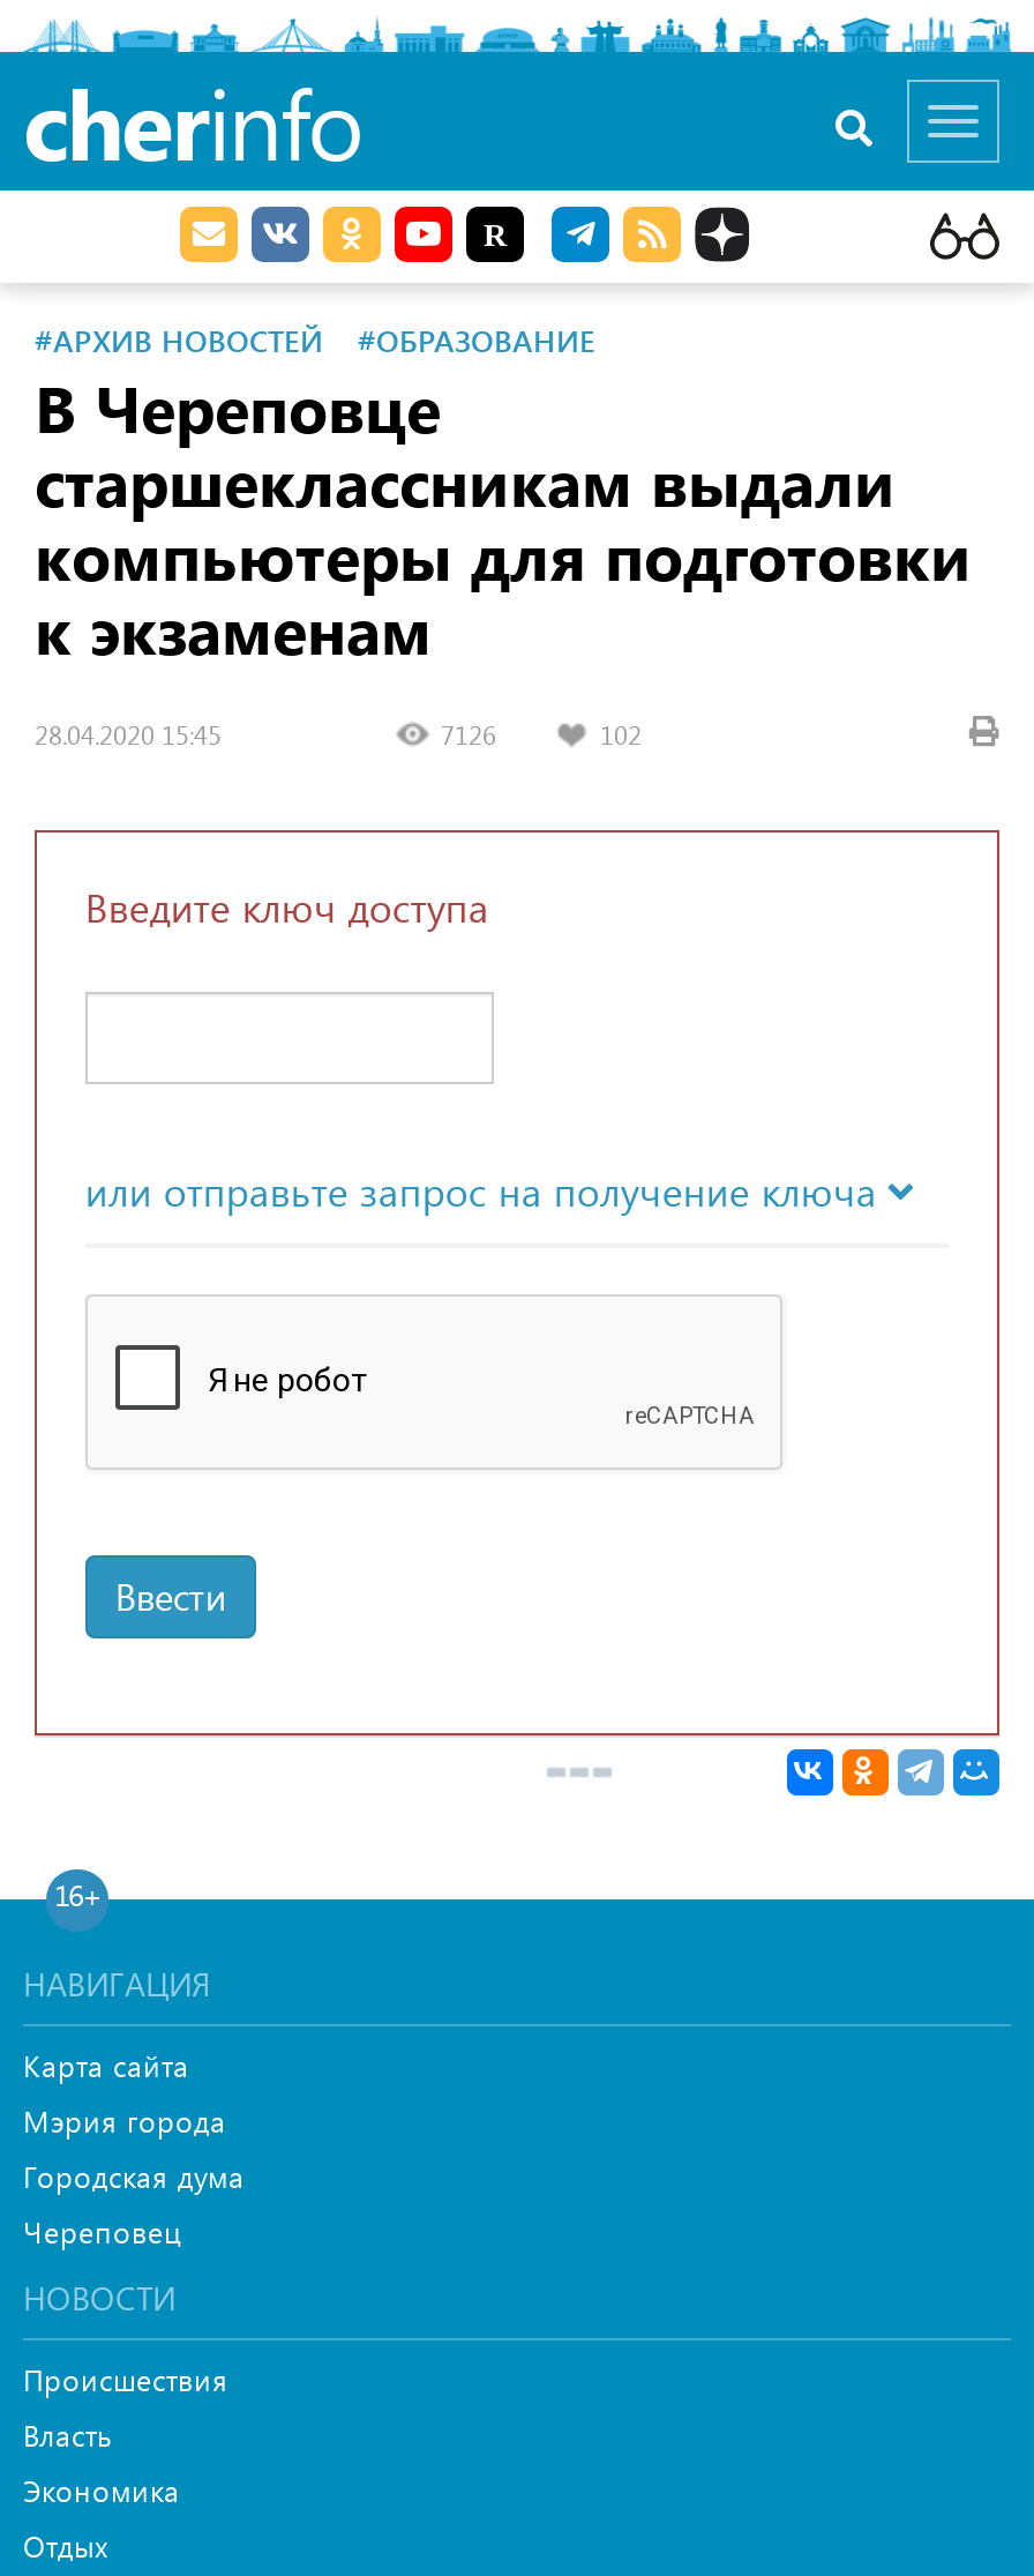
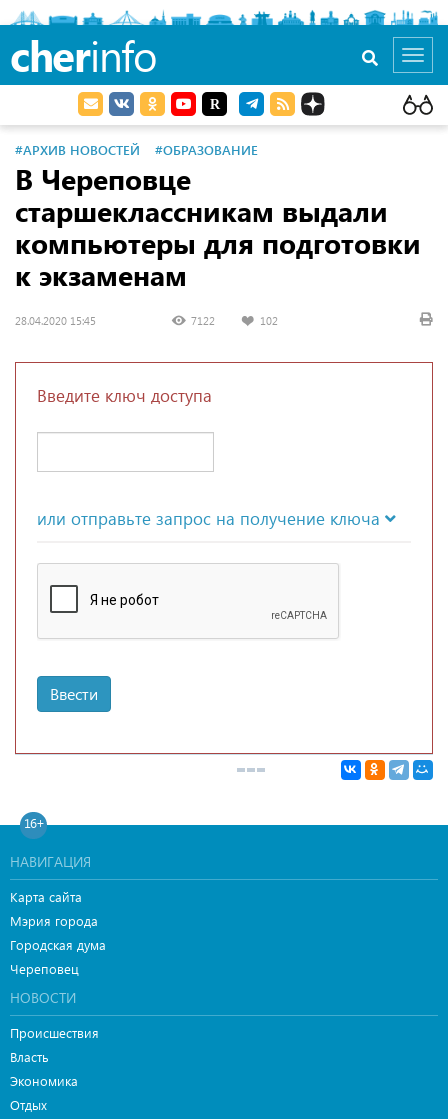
[434,719,496,749] 7126 -> [188,314,215,327] 7122

